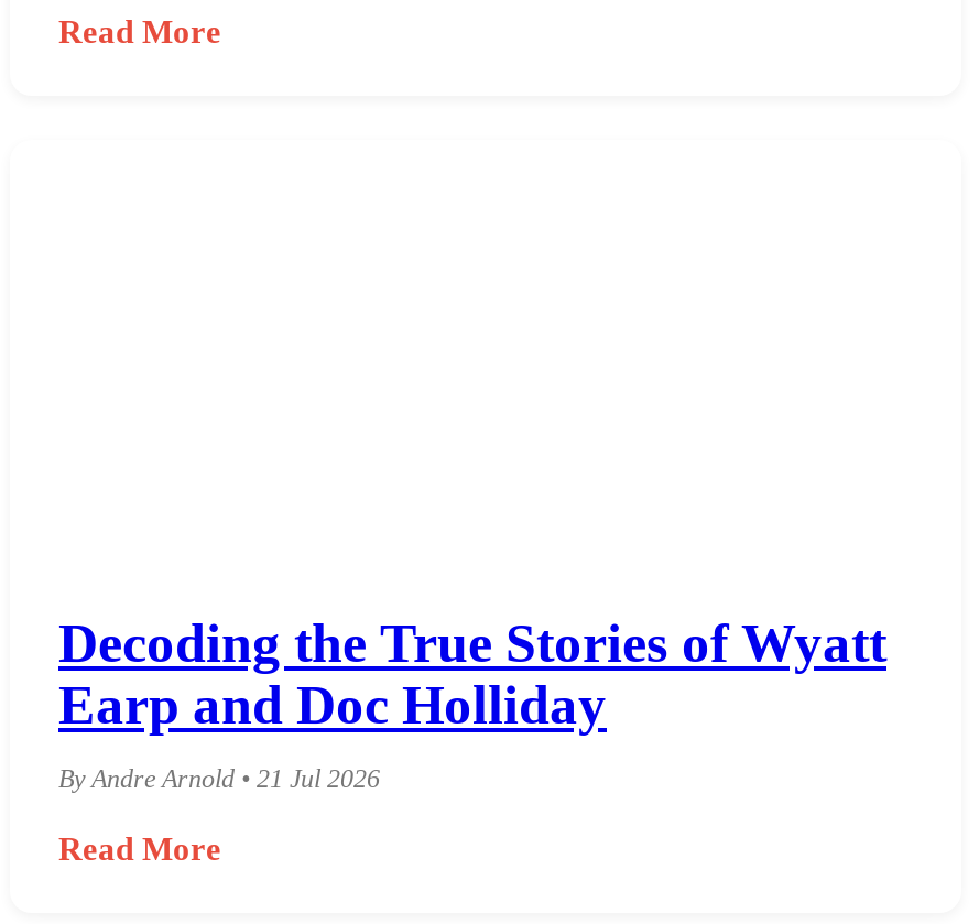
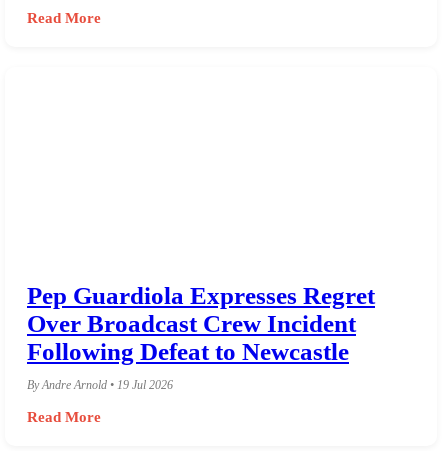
[58,613,886,734] Decoding the True Stories of Wyatt | Earp and Doc Holliday -> [27,282,375,365] Pep Guardiola Expresses Regret | Over Broadcast Crew Incident | Following Defeat to Newcastle
[58,763,380,794] By Andre Arnold • 21 Jul 2026 -> [27,378,173,392] By Andre Arnold • 19 Jul 2026

